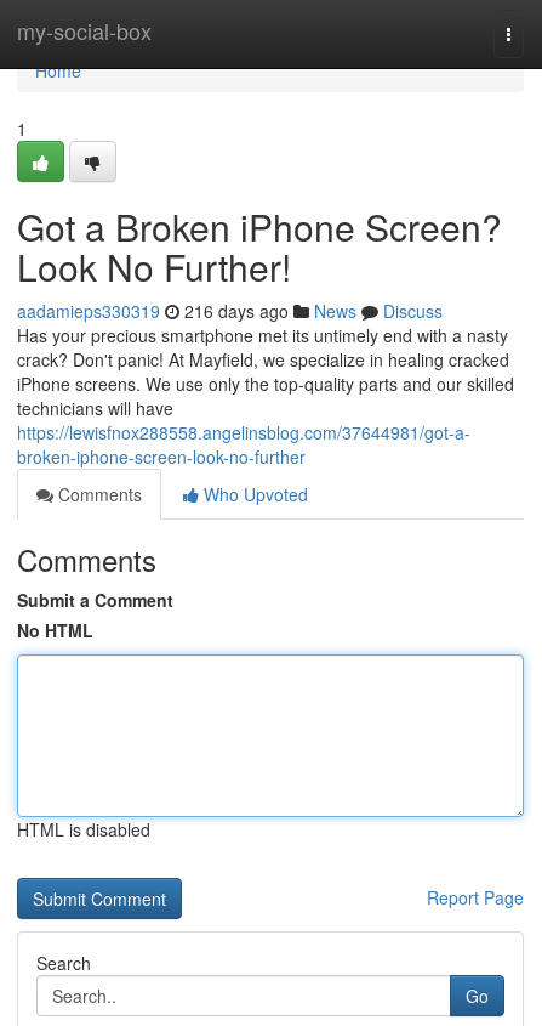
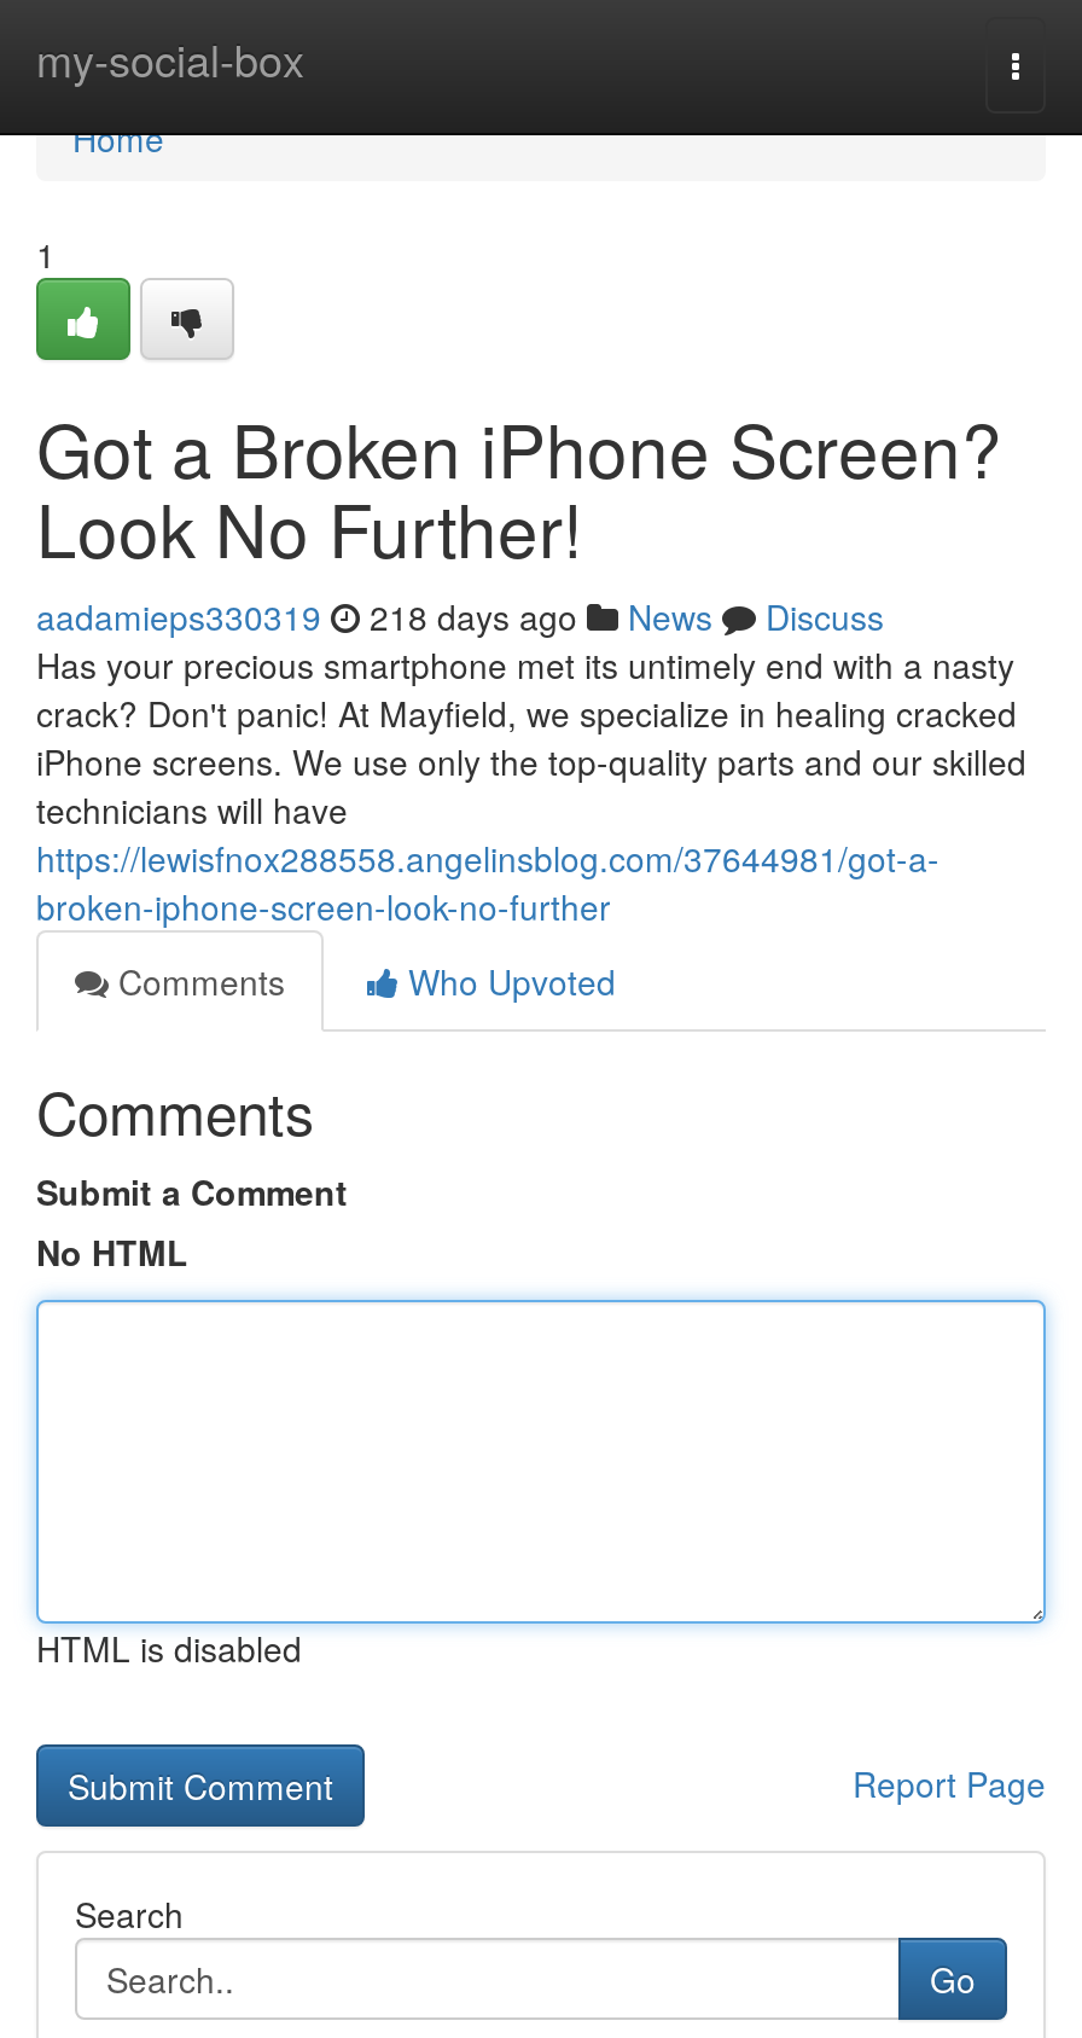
[17,299,443,323] aadamieps330319 216 days ago News Discuss -> [36,592,884,640] aadamieps330319 218 days ago News Discuss

